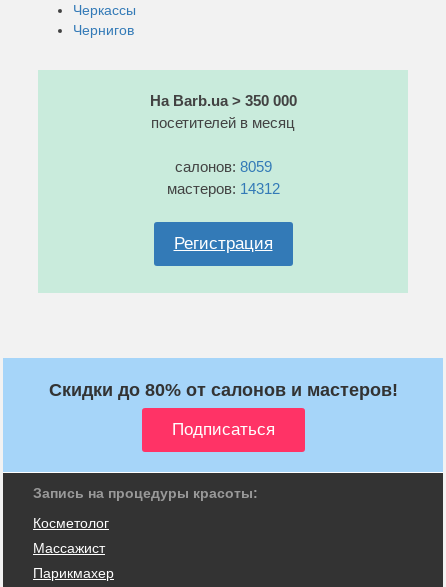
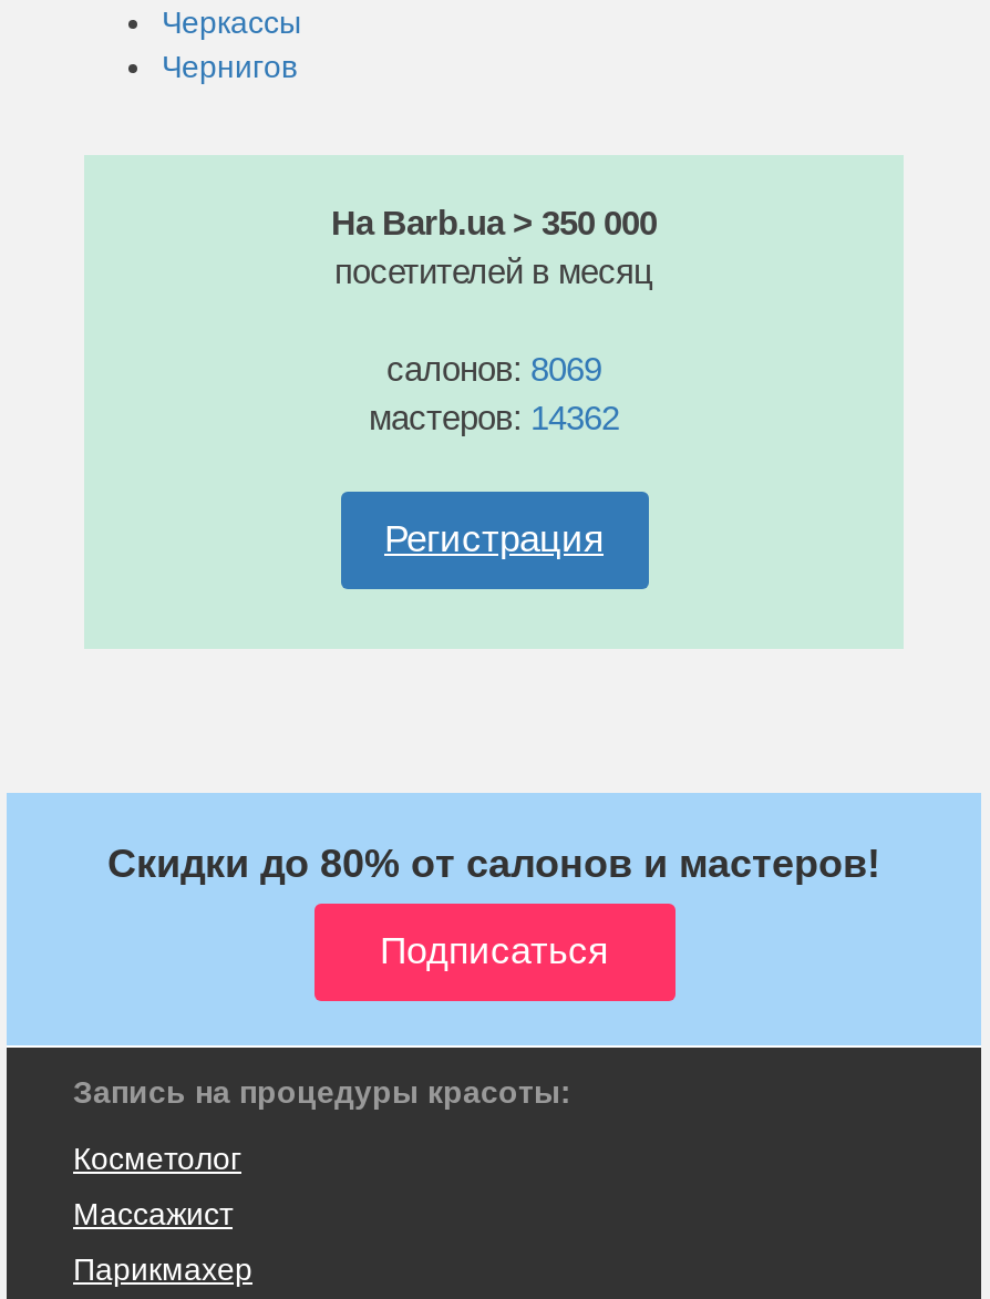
[174,158,271,175] салонов: 8059 -> [386,350,601,388] салонов: 8069
[166,180,279,197] мастеров: 14312 -> [369,399,619,436] мастеров: 14362

